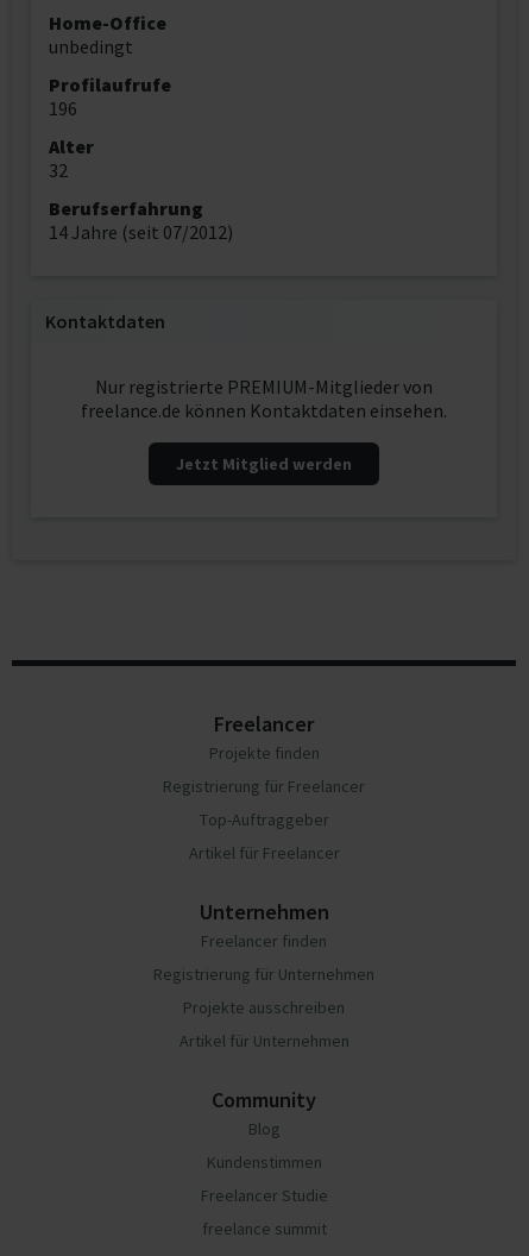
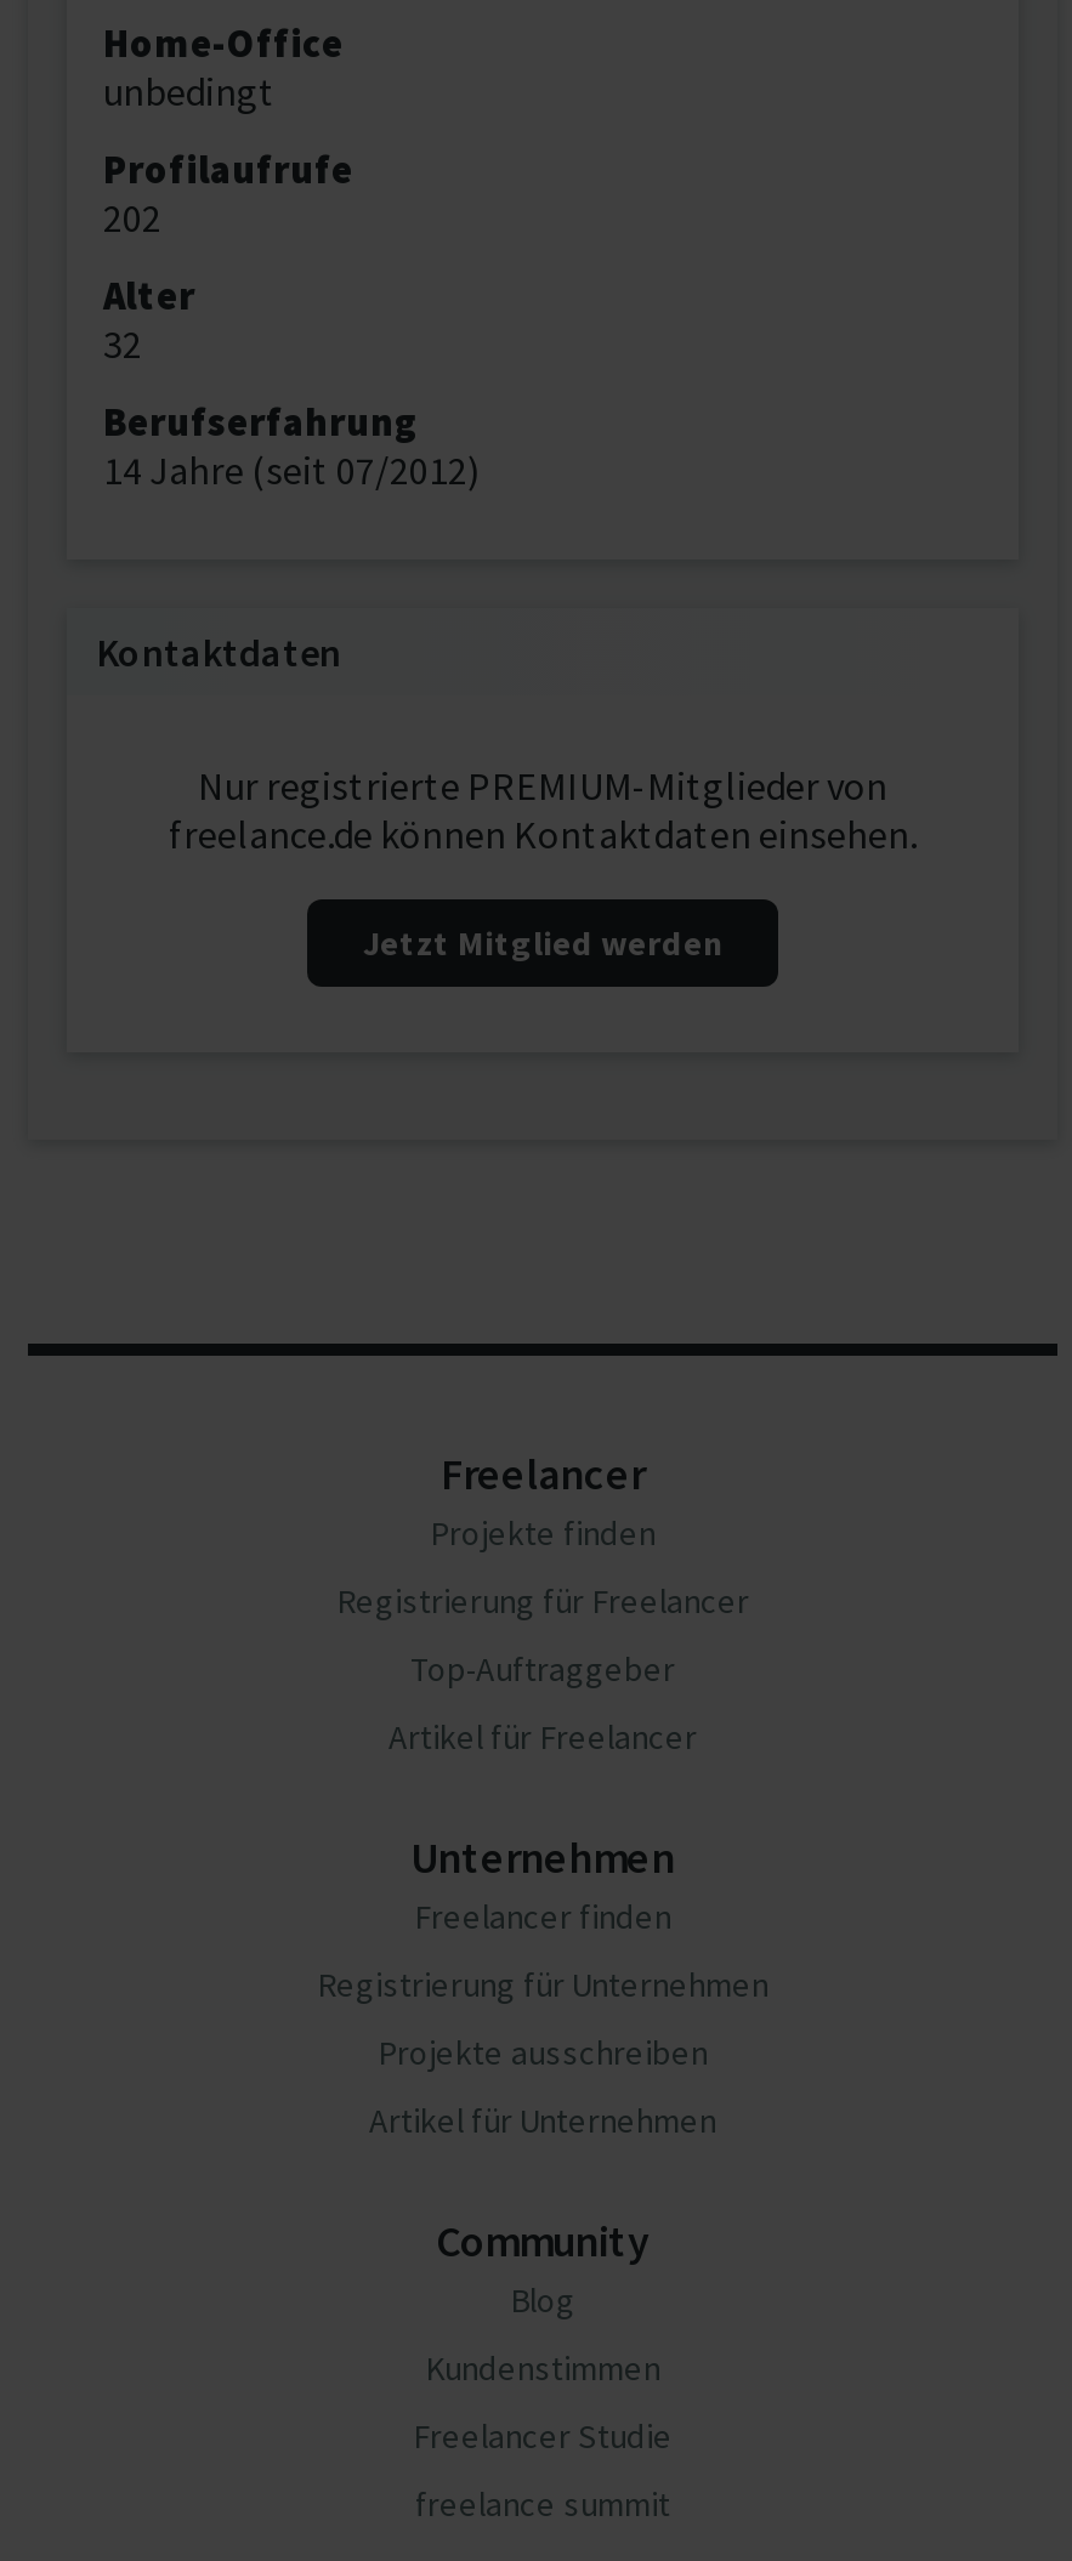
[49,96,77,120] 196 -> [103,193,161,242] 202

